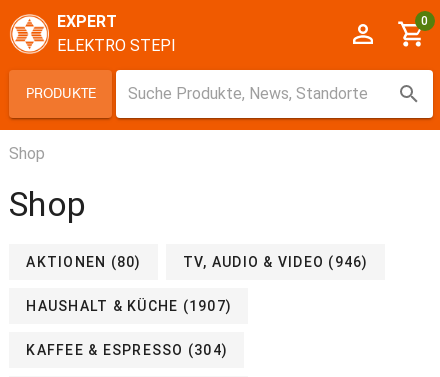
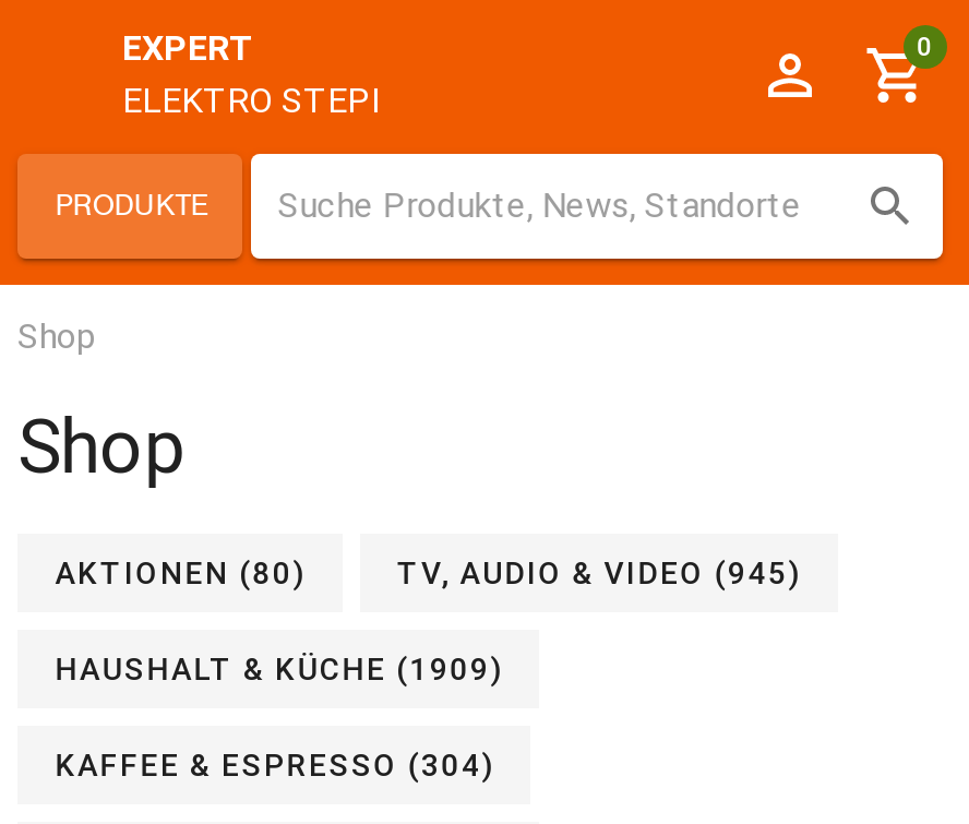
[9,13,50,55] [image] -> none
[183,254,368,270] TV, AUDIO & VIDEO (946) -> [397,556,802,590] TV, AUDIO & VIDEO (945)
[26,298,232,314] HAUSHALT & KÜCHE (1907) -> [55,652,504,686] HAUSHALT & KÜCHE (1909)

